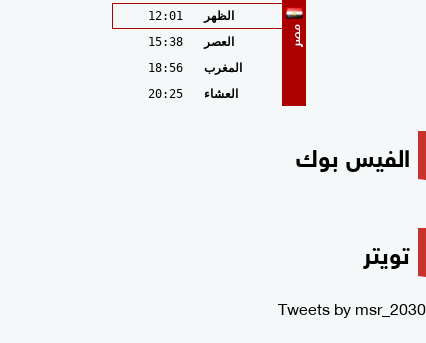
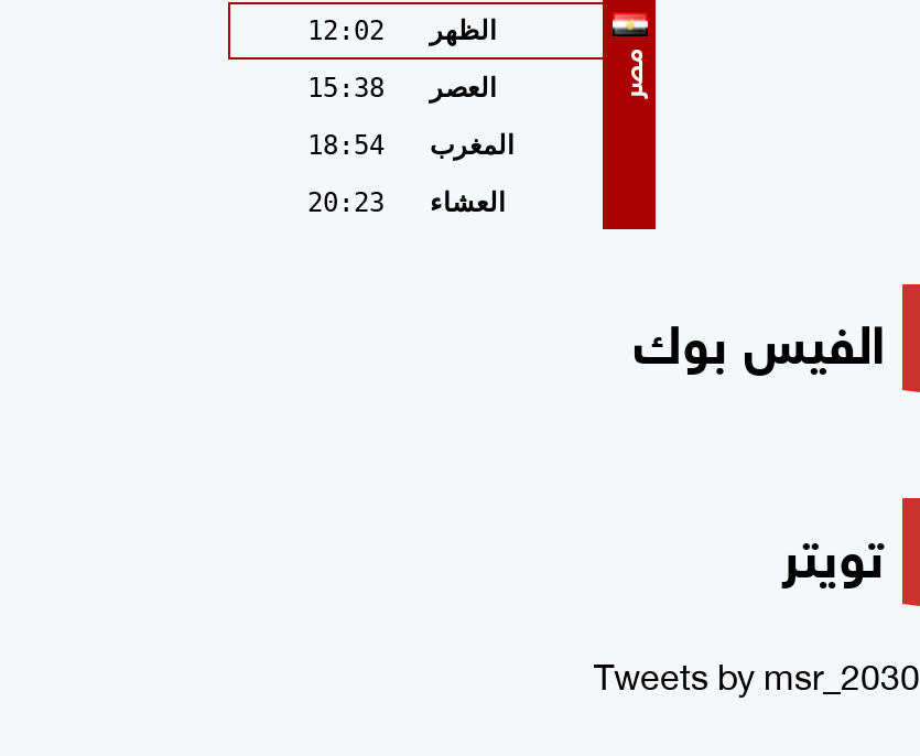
[148,9,233,23] الظهر 12:01 -> [307,15,496,46] الظهر 12:02
[148,61,241,75] المغرب 18:56 -> [307,129,513,160] المغرب 18:54
[148,87,237,101] العشاء 20:25 -> [307,187,505,218] العشاء 20:23

